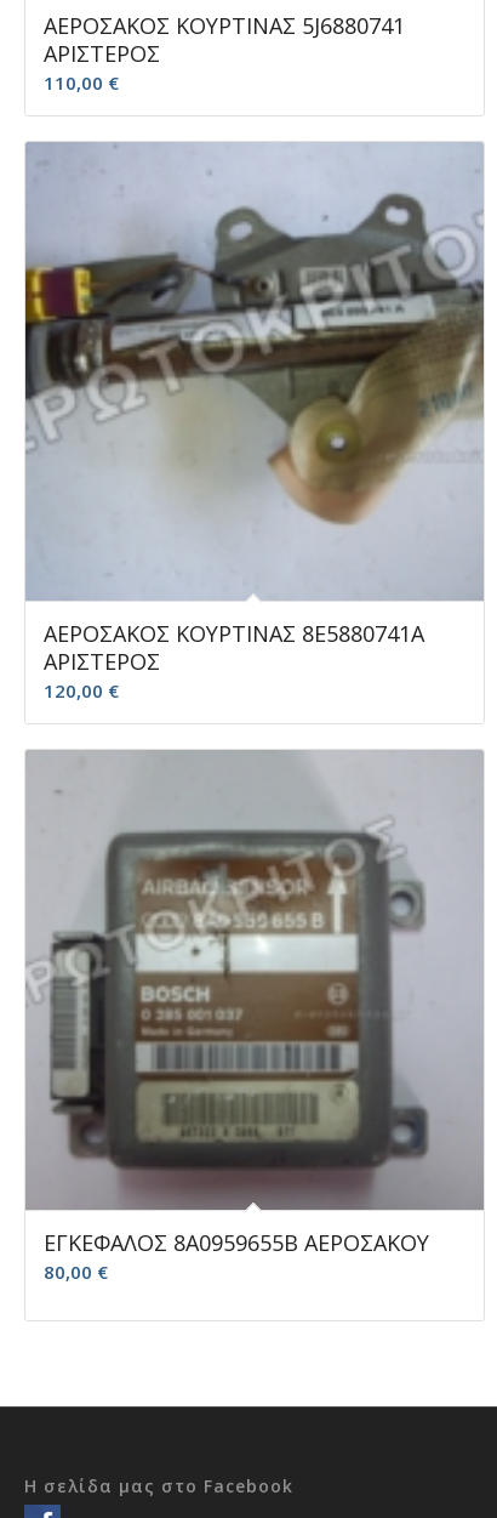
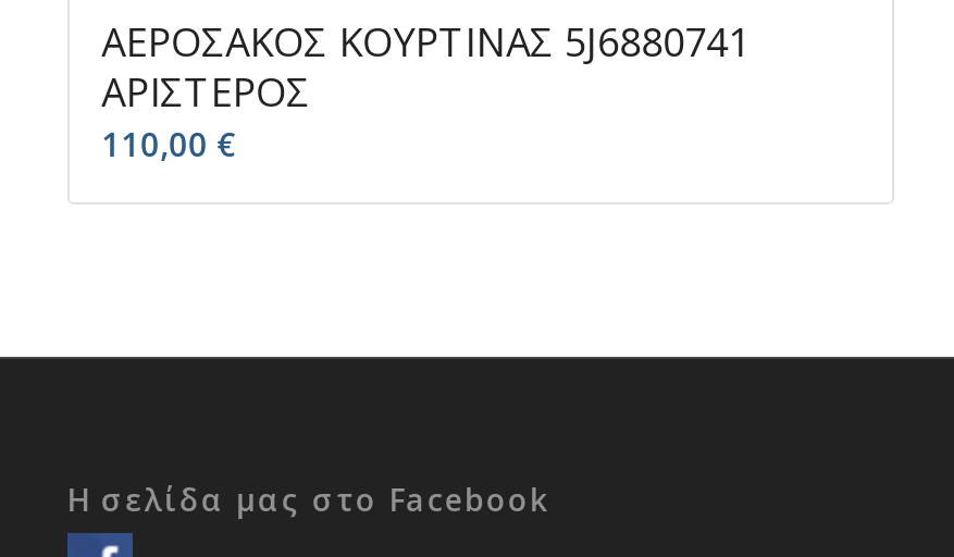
[24,141,485,703] [image] | ΑΕΡΟΣΑΚΟΣ ΚΟΥΡΤΙΝΑΣ 8E5880741A | ΑΡΙΣΤΕΡΟΣ | 120,00 € -> none
[24,749,485,1284] [image] | ΕΓΚΕΦΑΛΟΣ 8A0959655B ΑΕΡΟΣΑΚΟΥ | 80,00 € -> none

